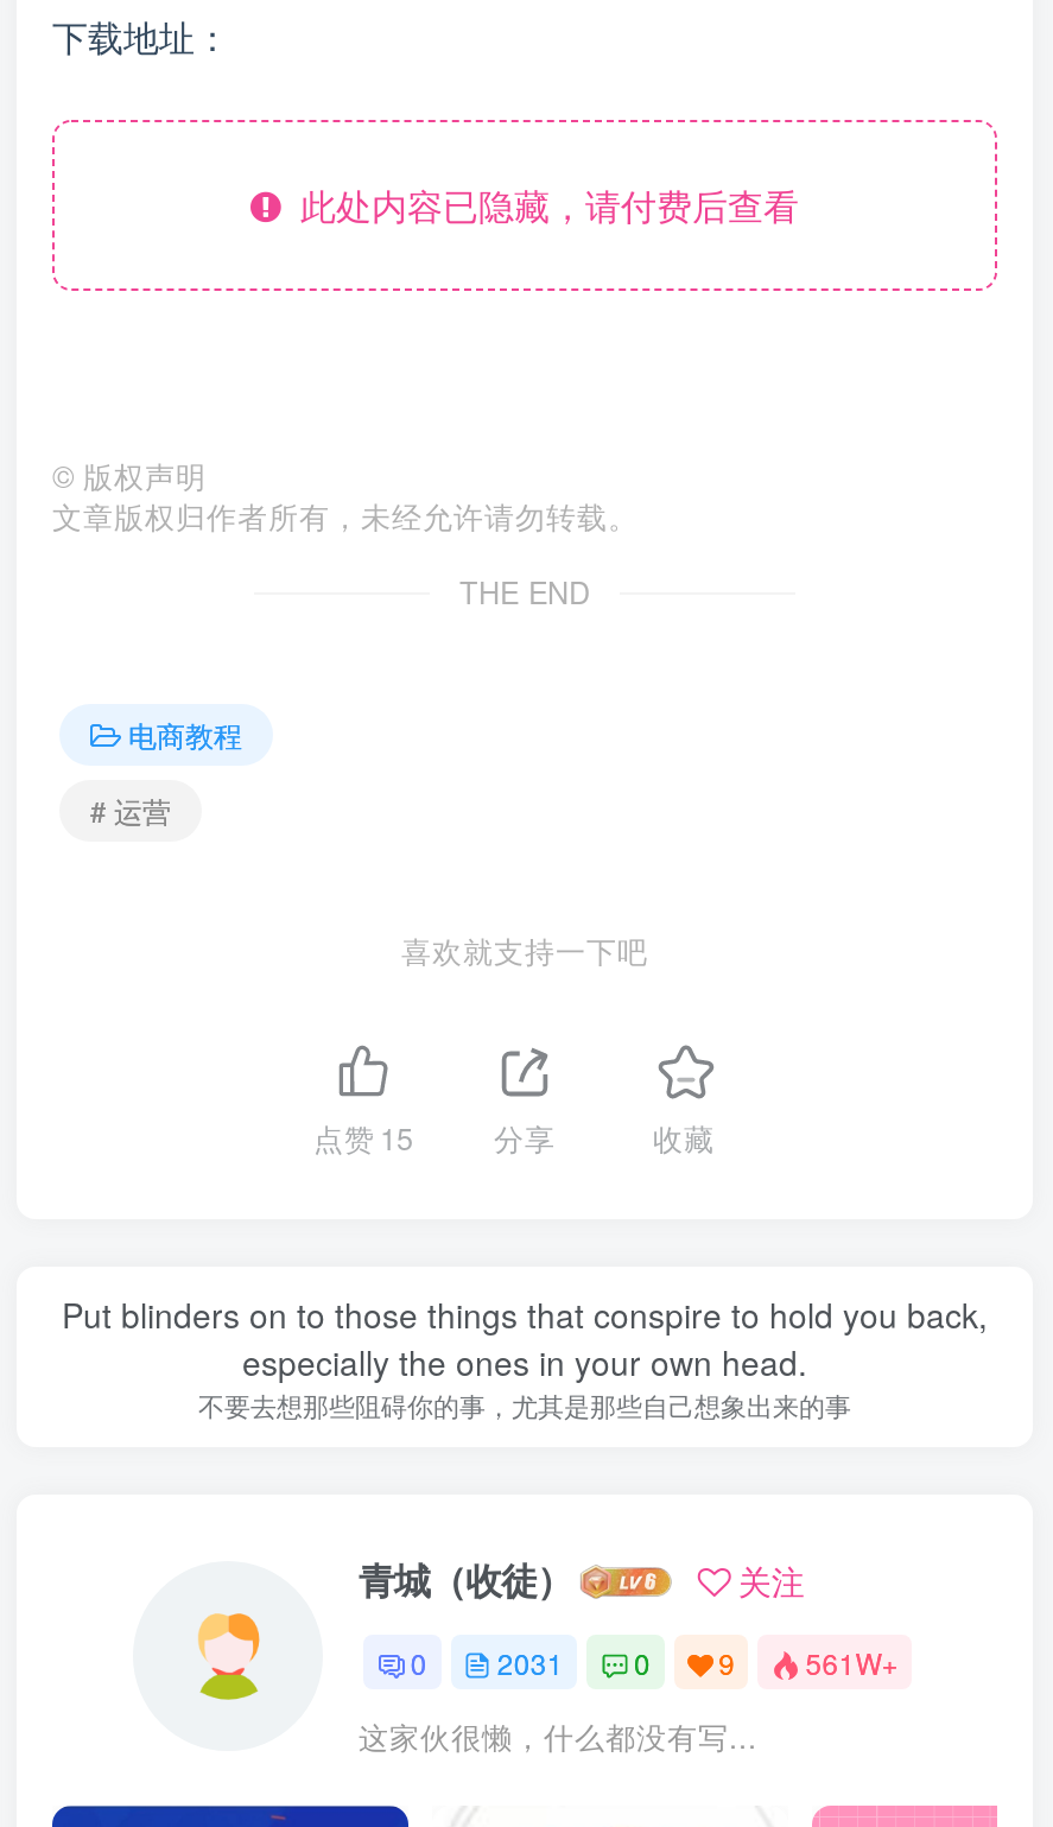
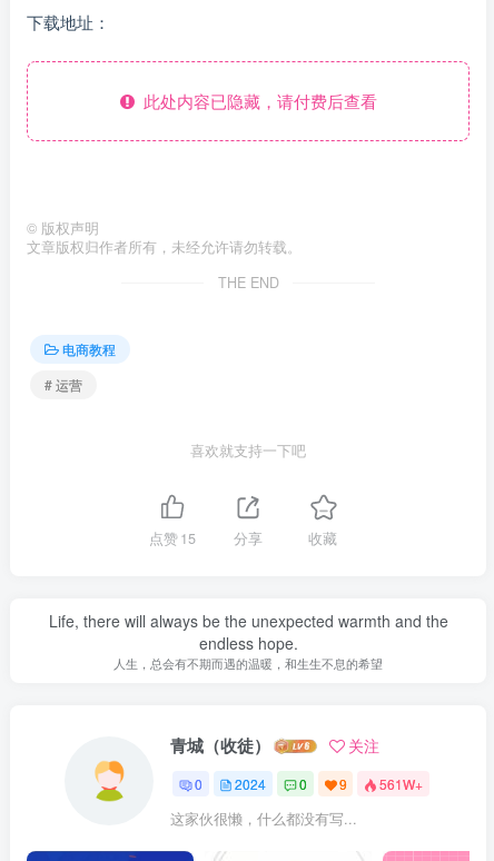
[62,1291,988,1424] Put blinders on to those things that conspire to hold you back, | especially the ones in your own head. | 不要去想那些阻碍你的事，尤其是那些自己想象出来的事 -> [48,610,448,672] Life, there will always be the unexpected warmth and the | endless hope. | 人生，总会有不期而遇的温暖，和生生不息的希望
[410,1642,898,1682] 0 2031 0 9 561W+ -> [194,774,423,793] 0 2024 0 9 561W+

